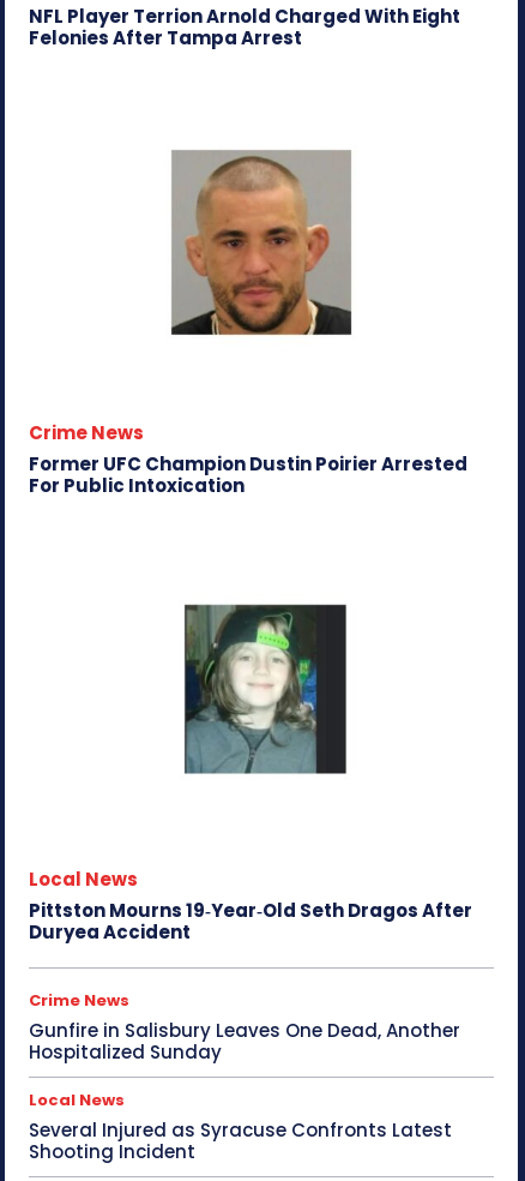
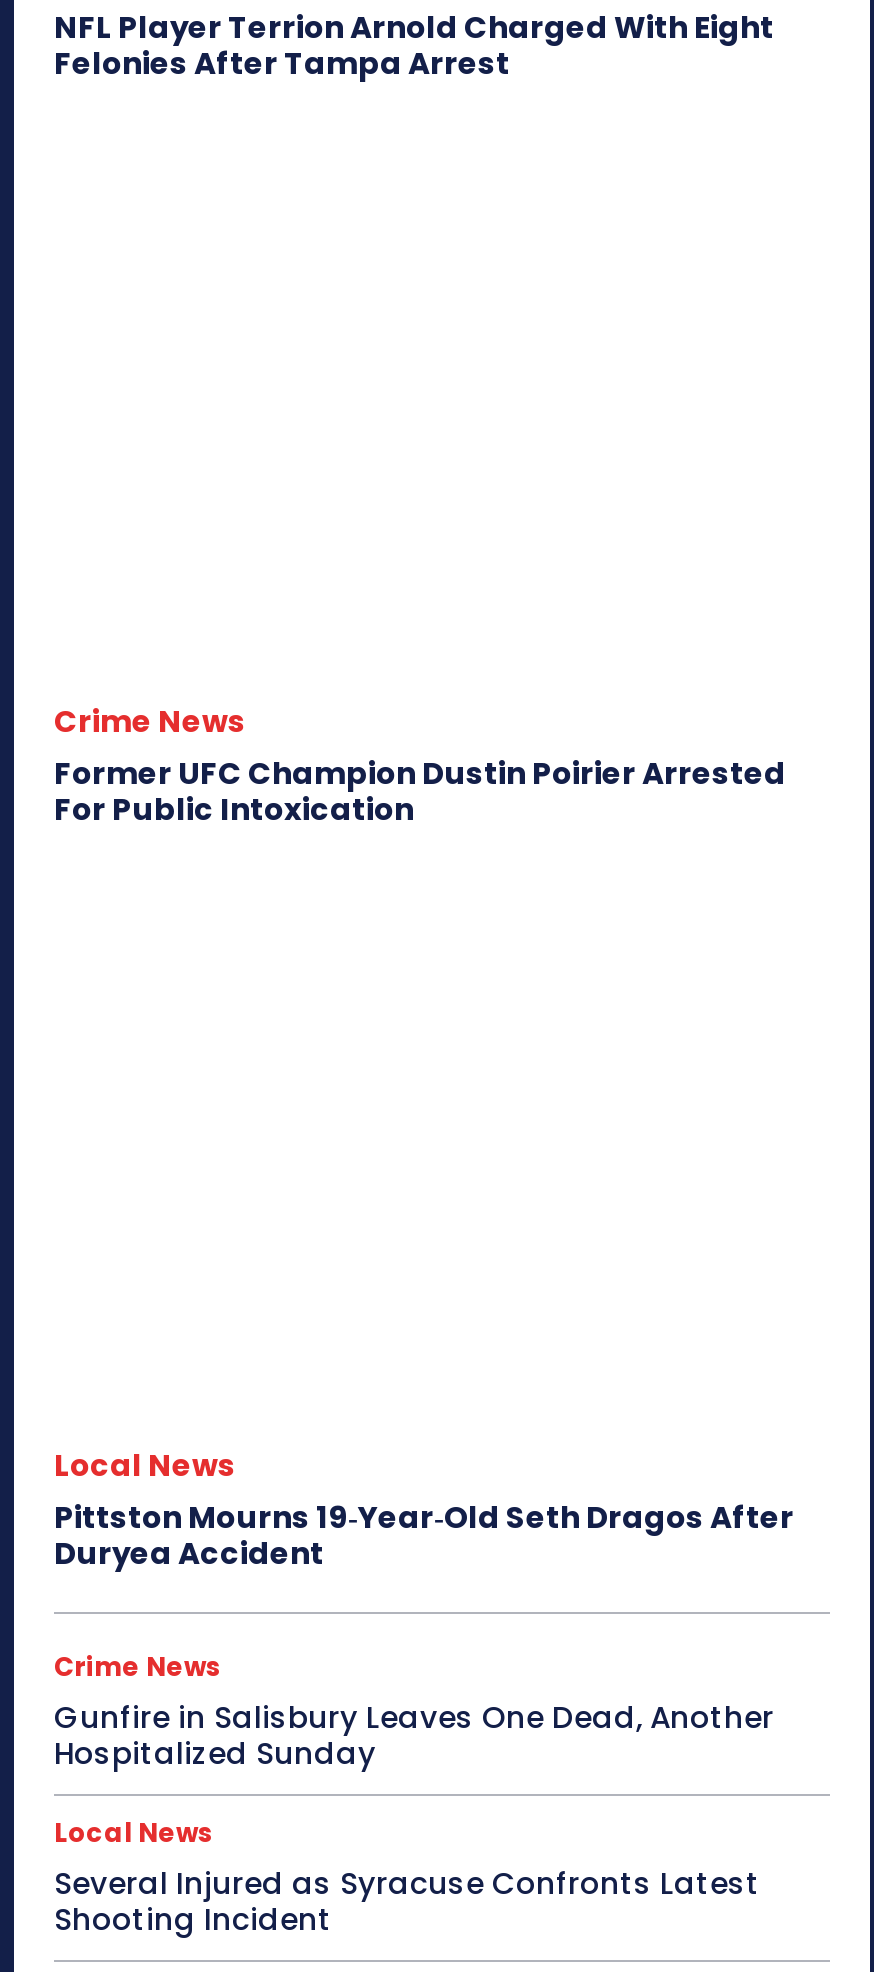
[170,149,352,336] [image] -> none
[183,604,348,775] [image] -> none

